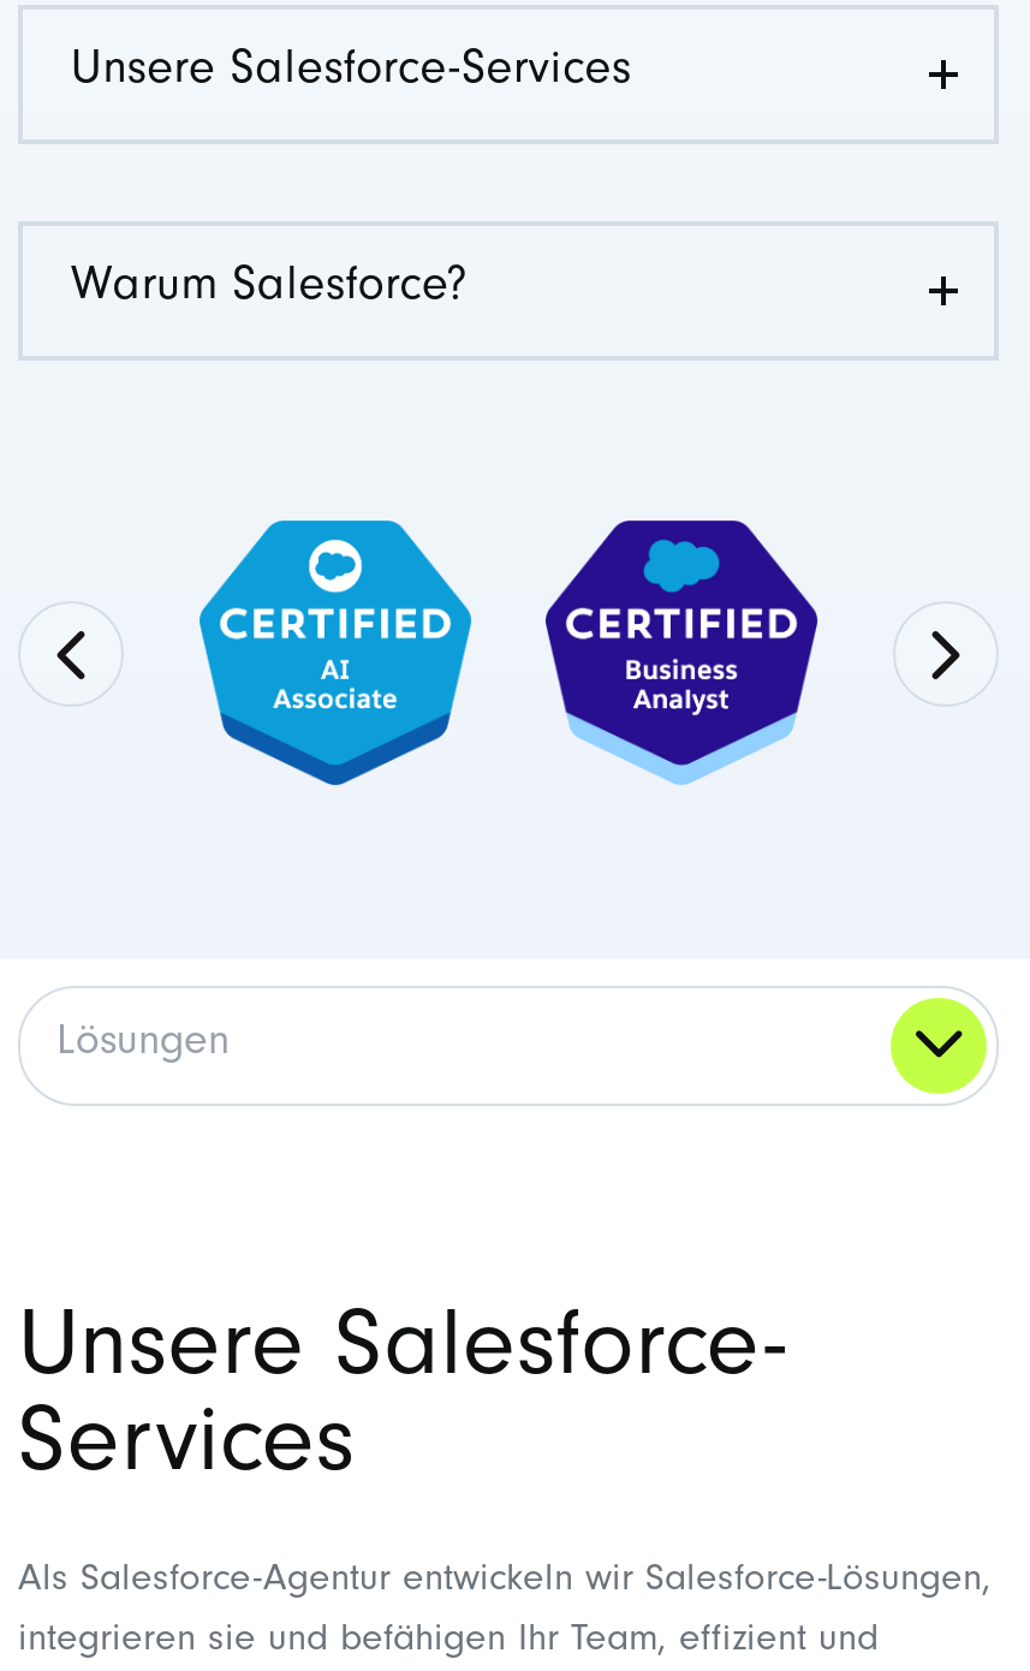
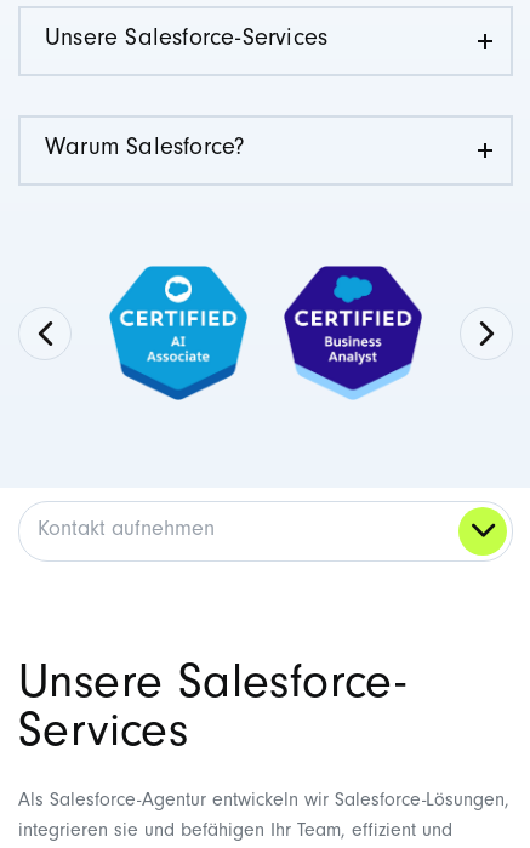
[56,1023,230,1067] Lösungen -> [38,520,215,542] Kontakt aufnehmen

